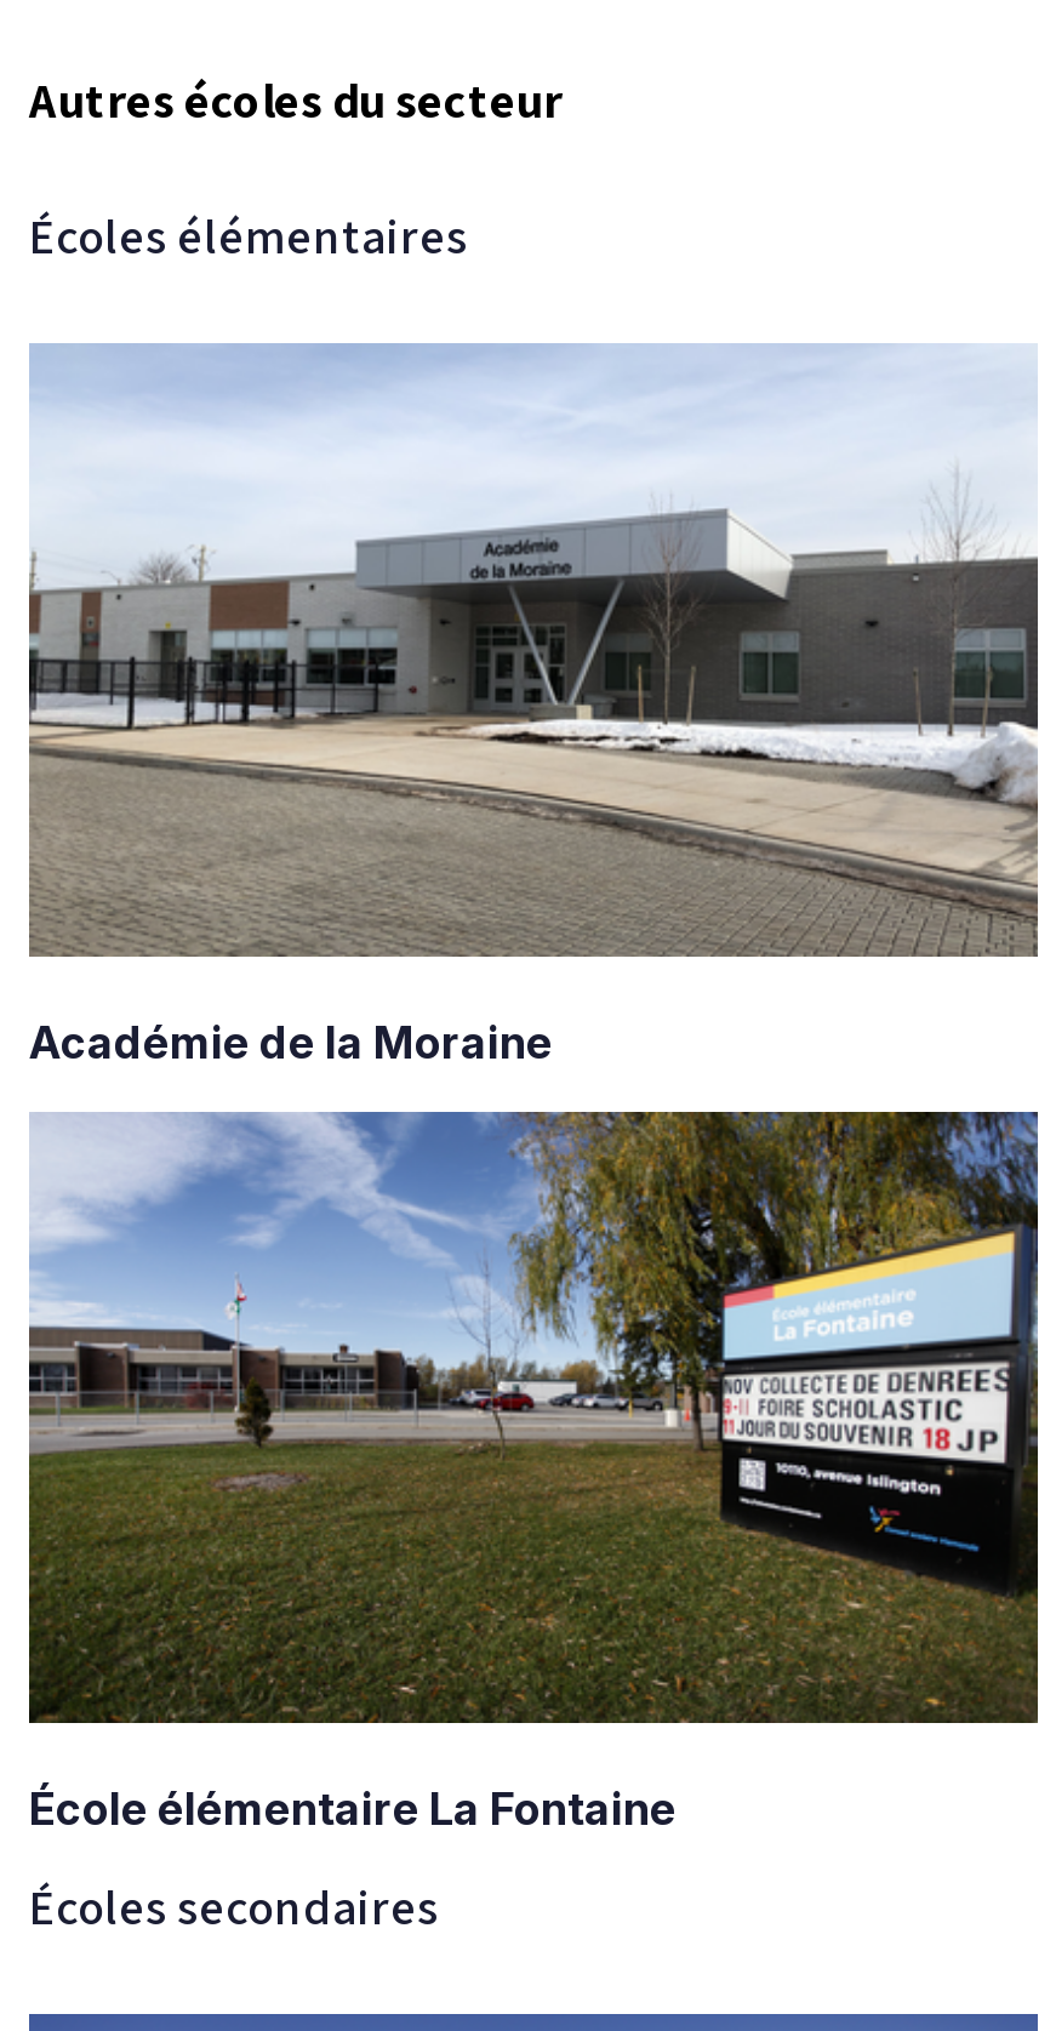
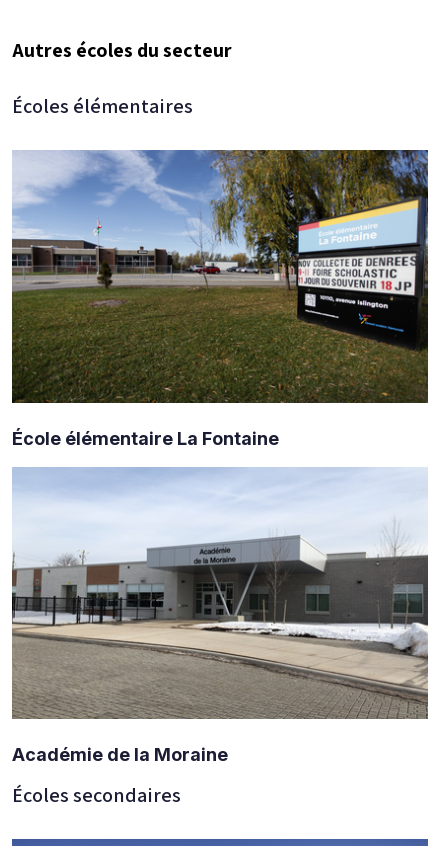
moved [27,343,1040,1068] -> [12,467,428,765]: [image] | Académie de la Moraine
moved [24,1107,1043,1835] -> [10,149,430,449]: [image] | École élémentaire La Fontaine

